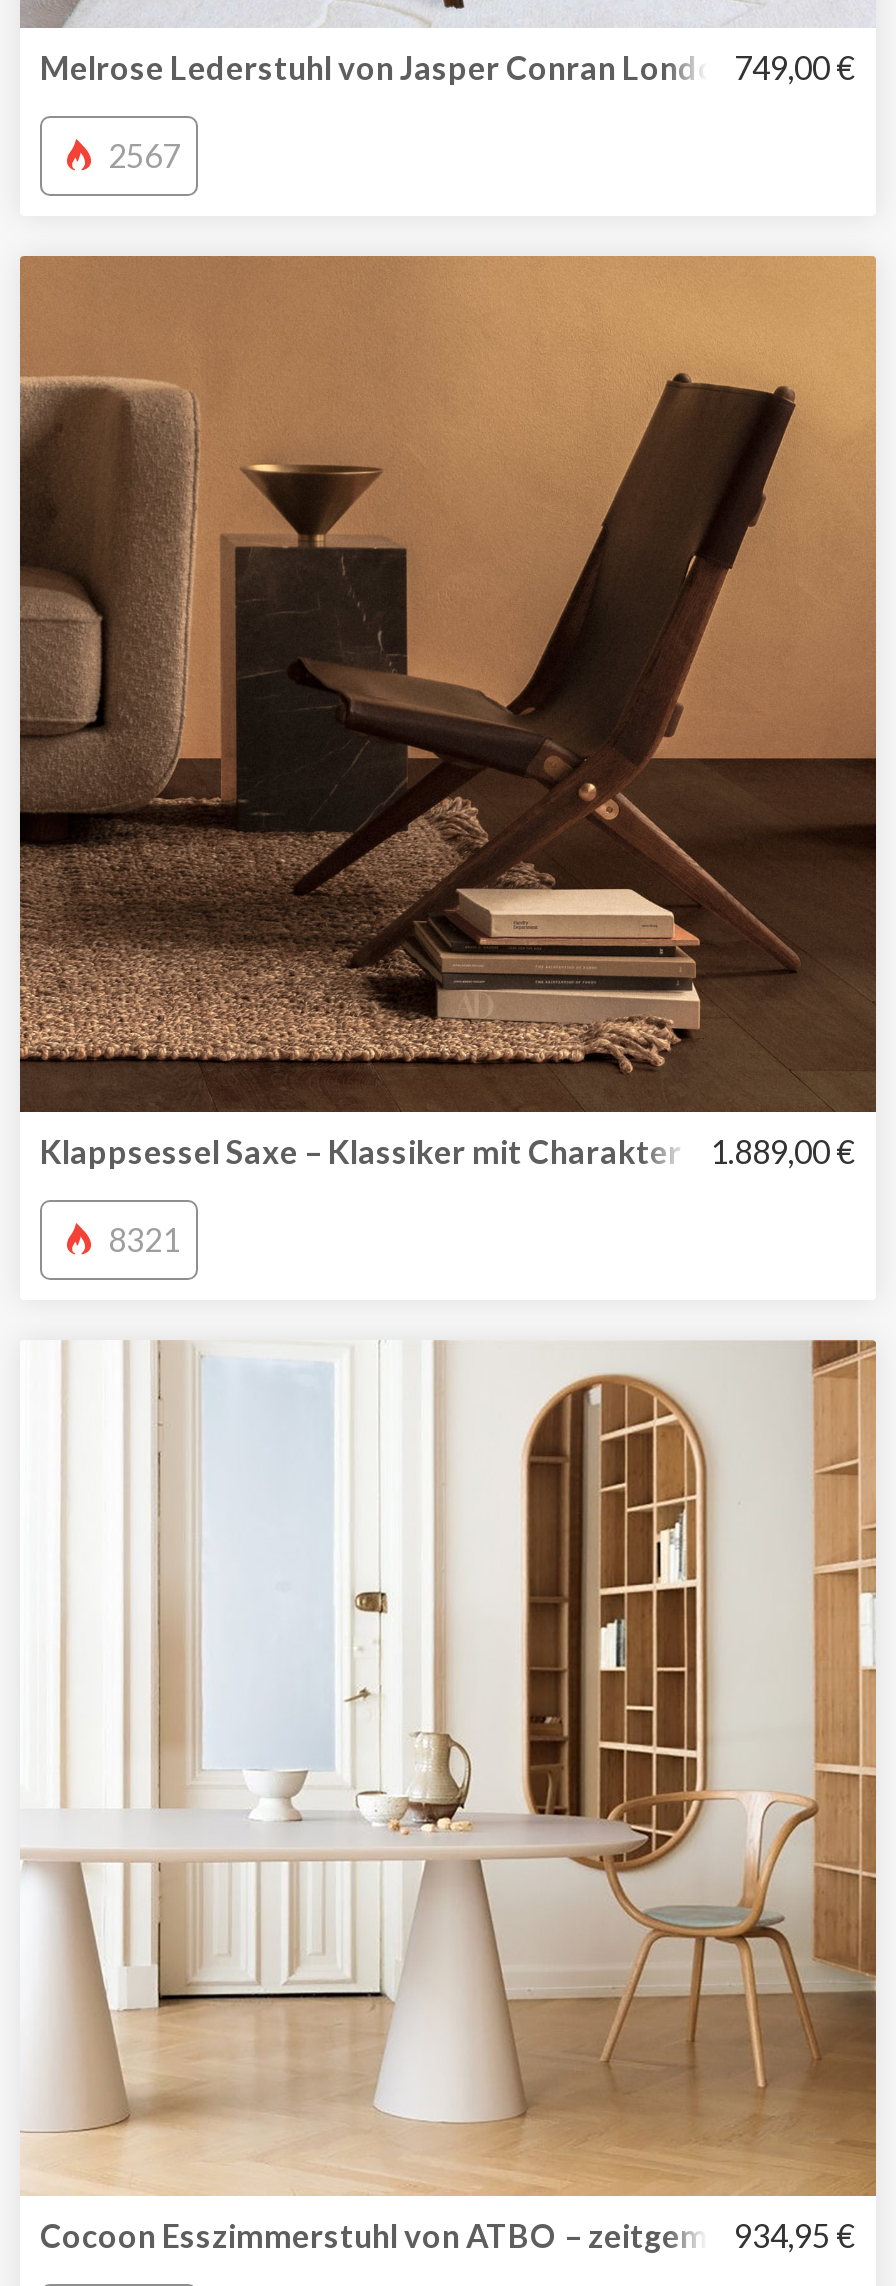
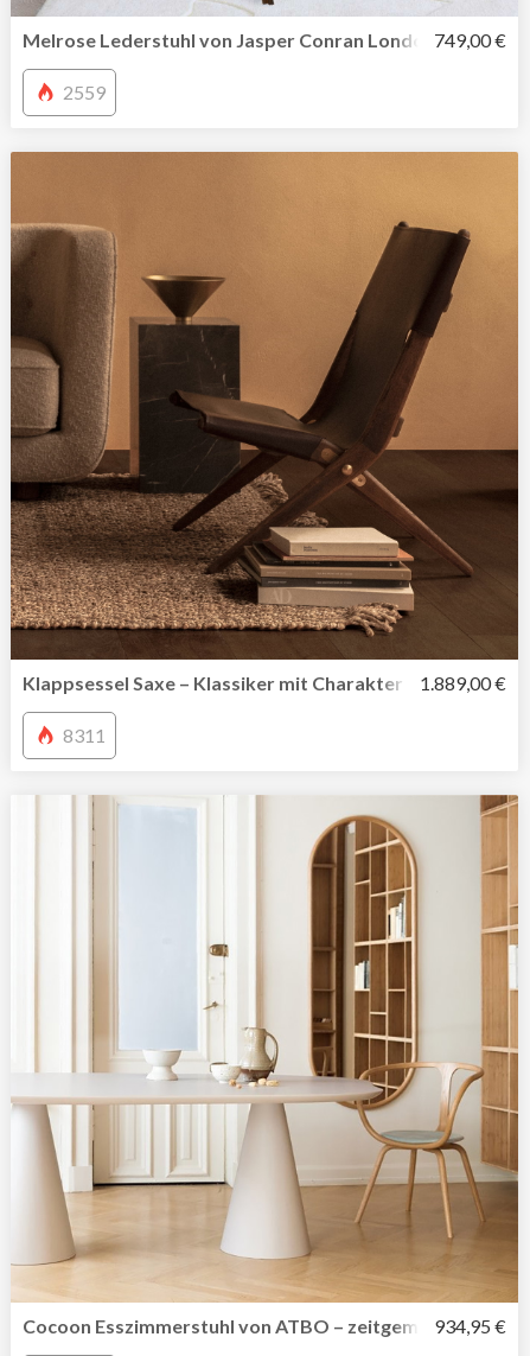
[108,136,180,174] 2567 -> [63,81,106,103] 2559
[108,1220,180,1258] 8321 -> [63,724,106,746] 8311

